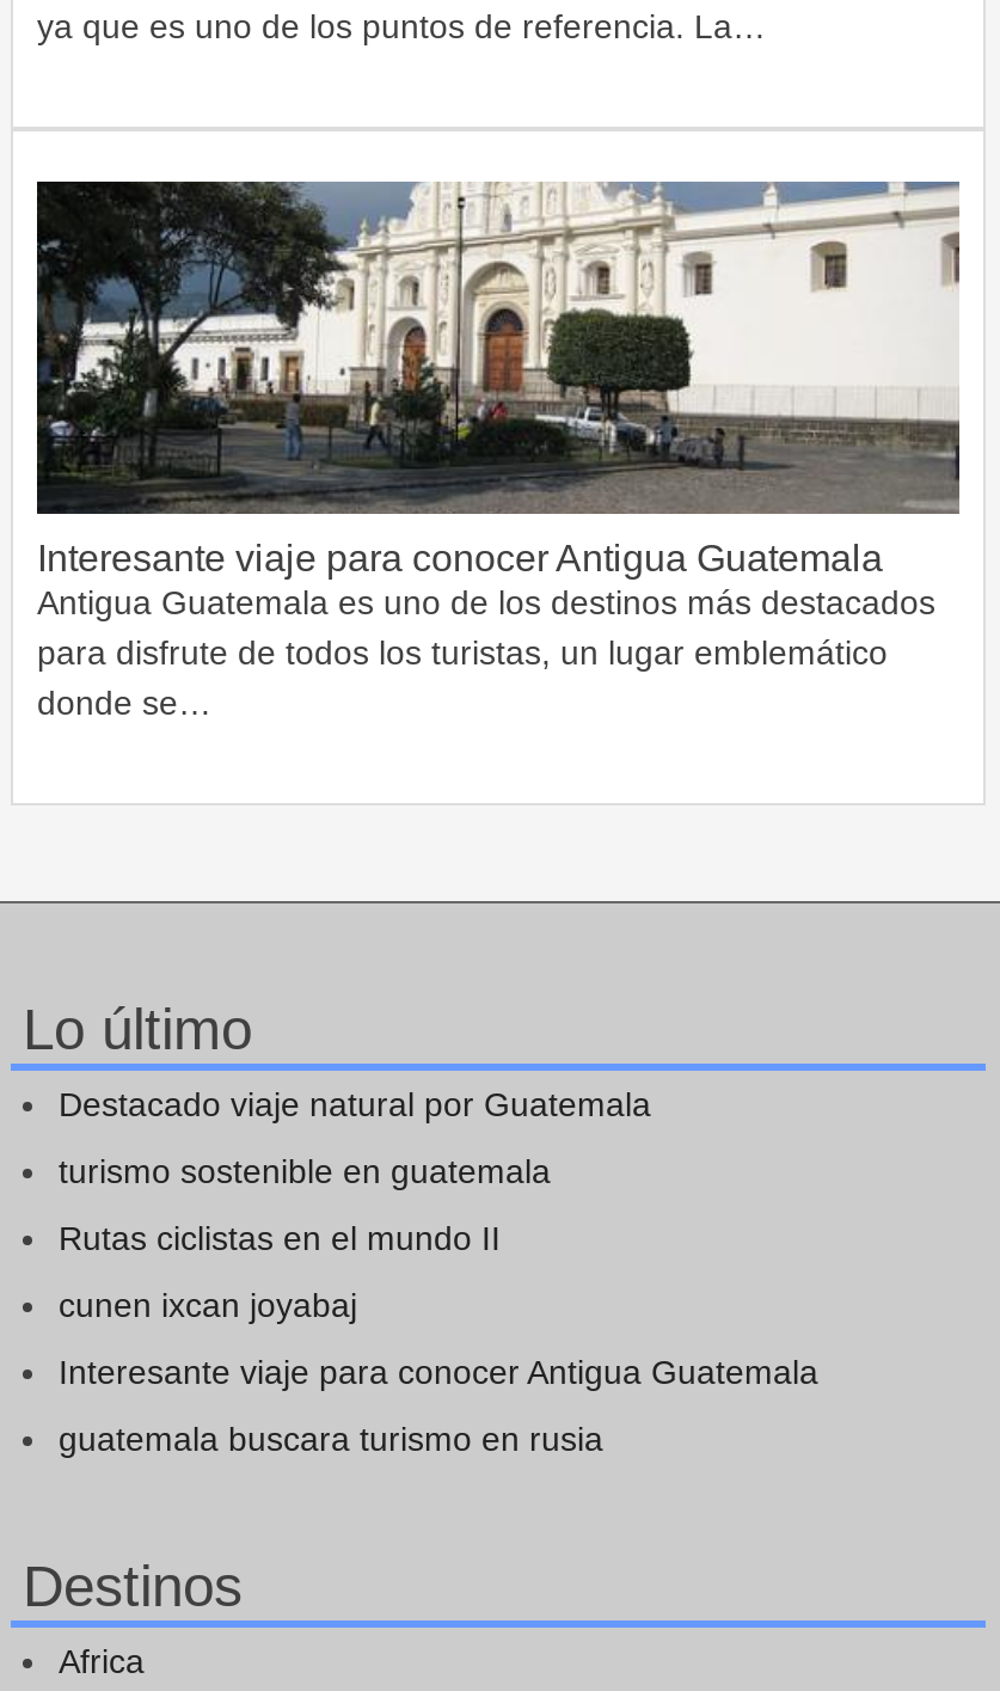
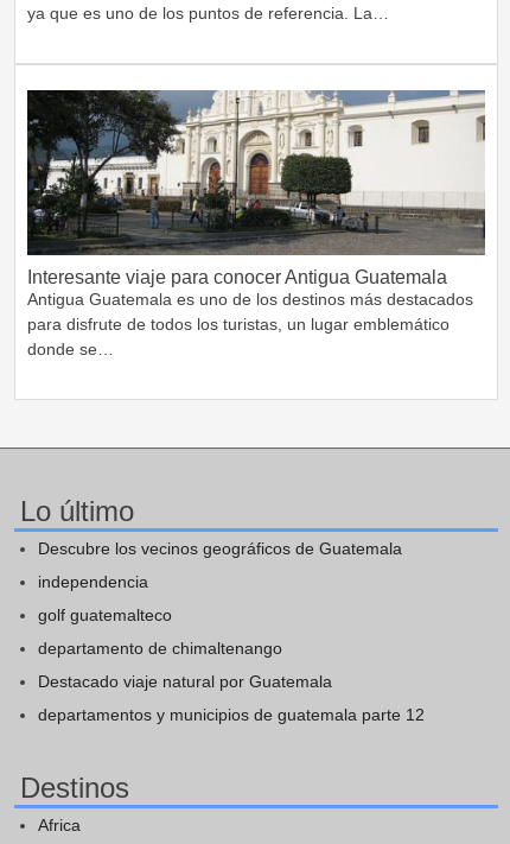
none -> [38,539,402,658] Descubre los vecinos geográficos de Guatemala | independencia | golf guatemalteco | departamento de chimaltenango
moved [59,1085,651,1123] -> [38,672,332,691]: Destacado viaje natural por Guatemala
[59,1152,818,1458] turismo sostenible en guatemala | Rutas ciclistas en el mundo II | cunen ixcan joyabaj | Interesante viaje para conocer Antigua Guatemala | guatemala buscara turismo en rusia -> [38,705,425,724] departamentos y municipios de guatemala parte 12

